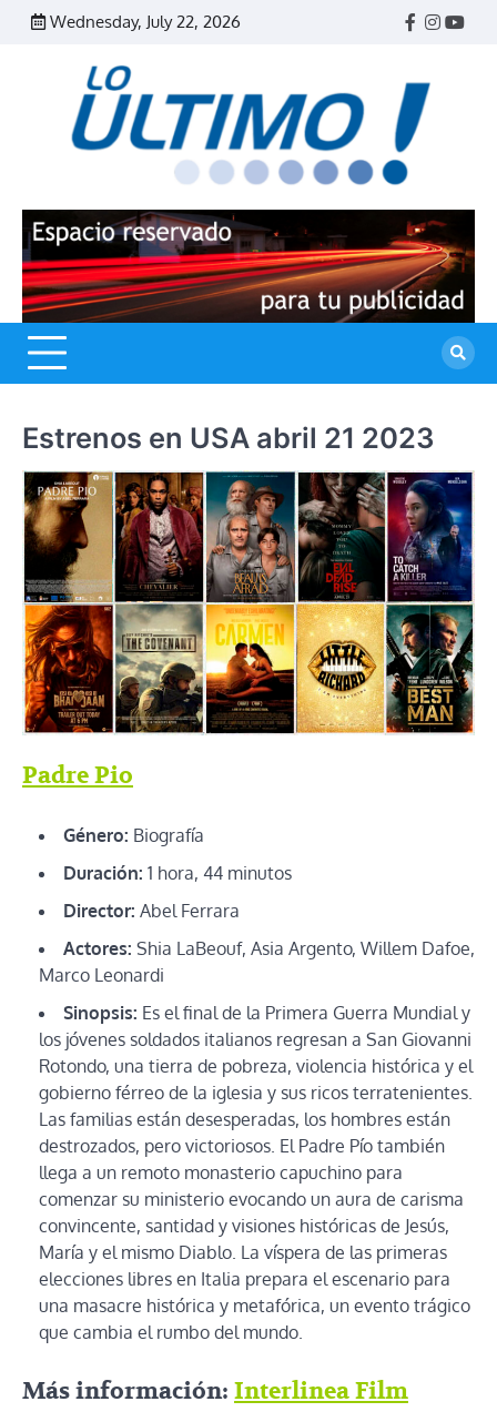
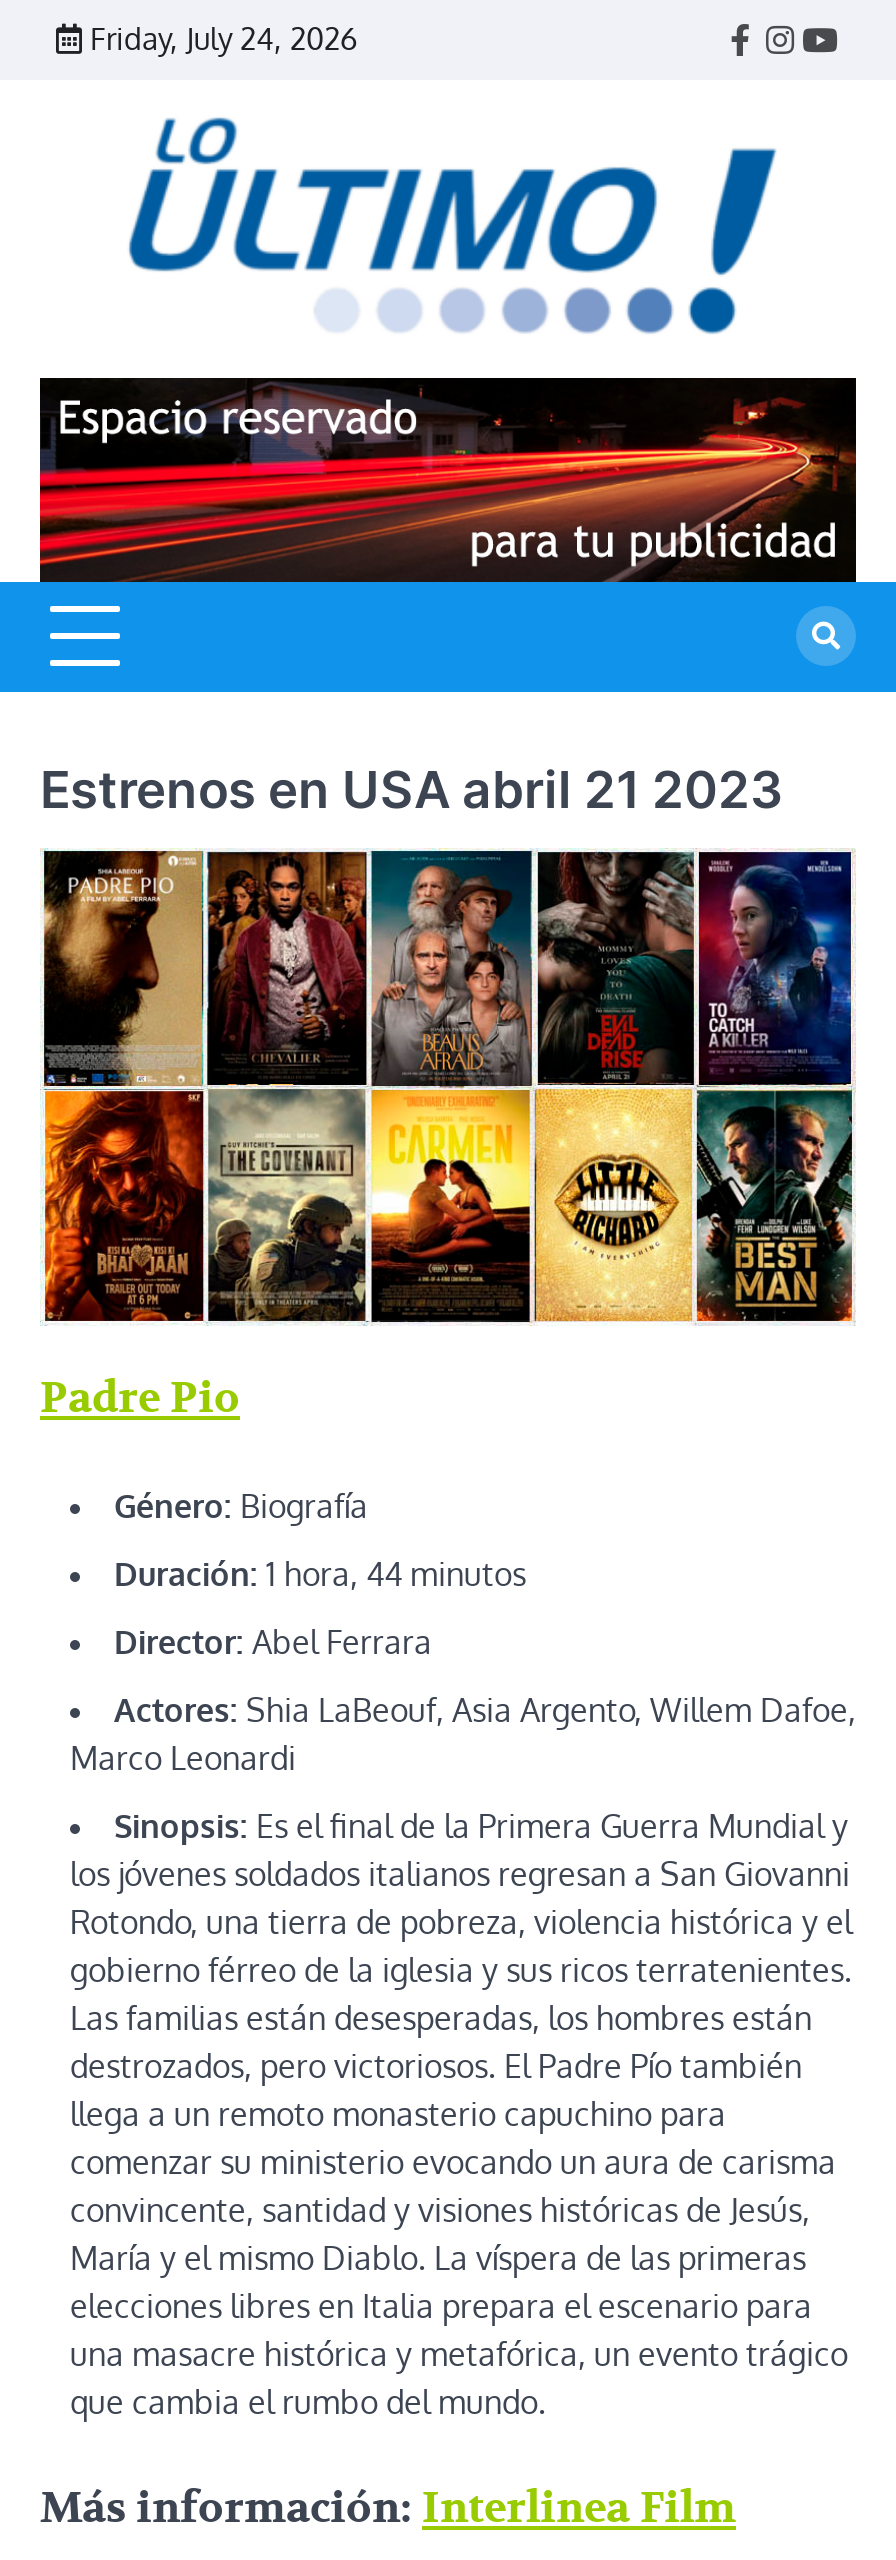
[50,11,241,32] Wednesday, July 22, 2026 -> [90,20,358,58] Friday, July 24, 2026

